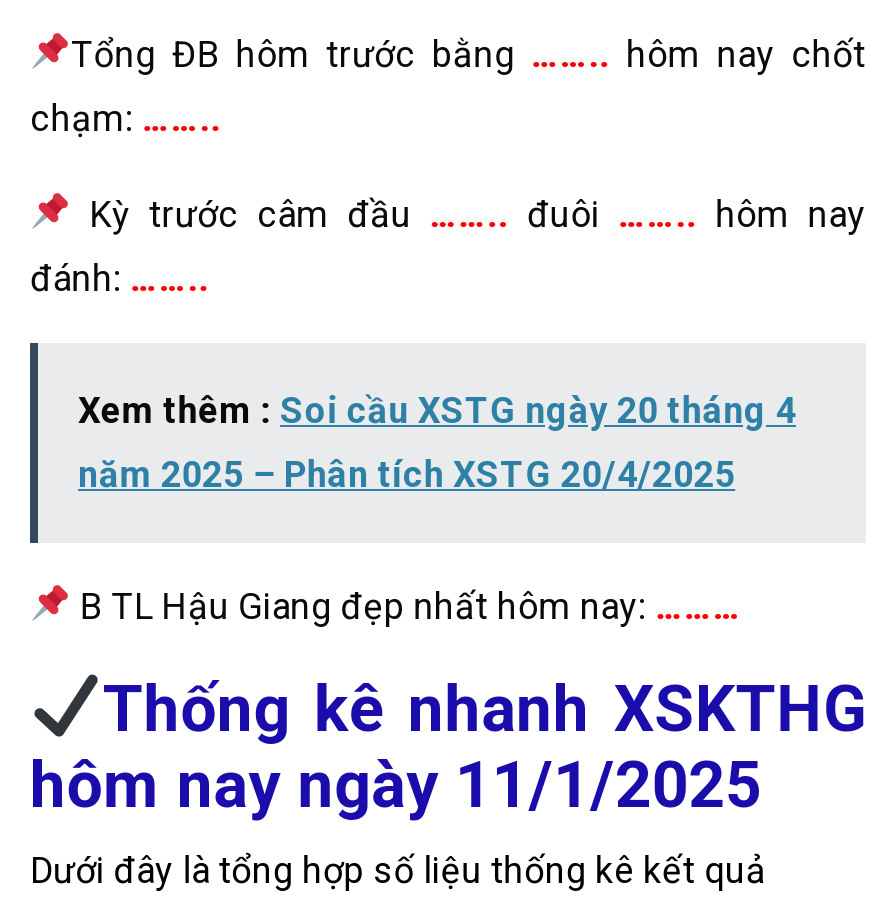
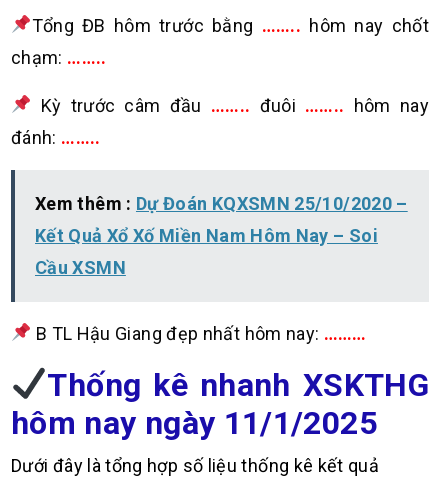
[78,388,796,494] Xem thêm : Soi cầu XSTG ngày 20 tháng 4 | năm 2025 – Phân tích XSTG 20/4/2025 -> [35,193,408,278] Xem thêm : Dự Đoán KQXSMN 25/10/2020 – | Kết Quả Xổ Xố Miền Nam Hôm Nay – Soi | Cầu XSMN

